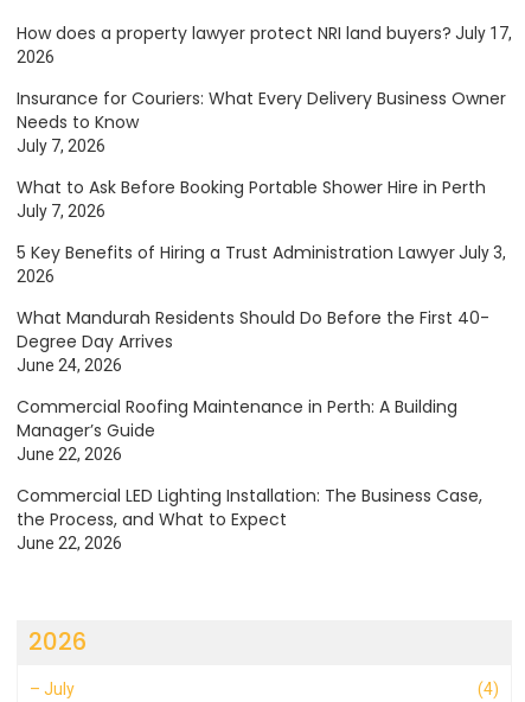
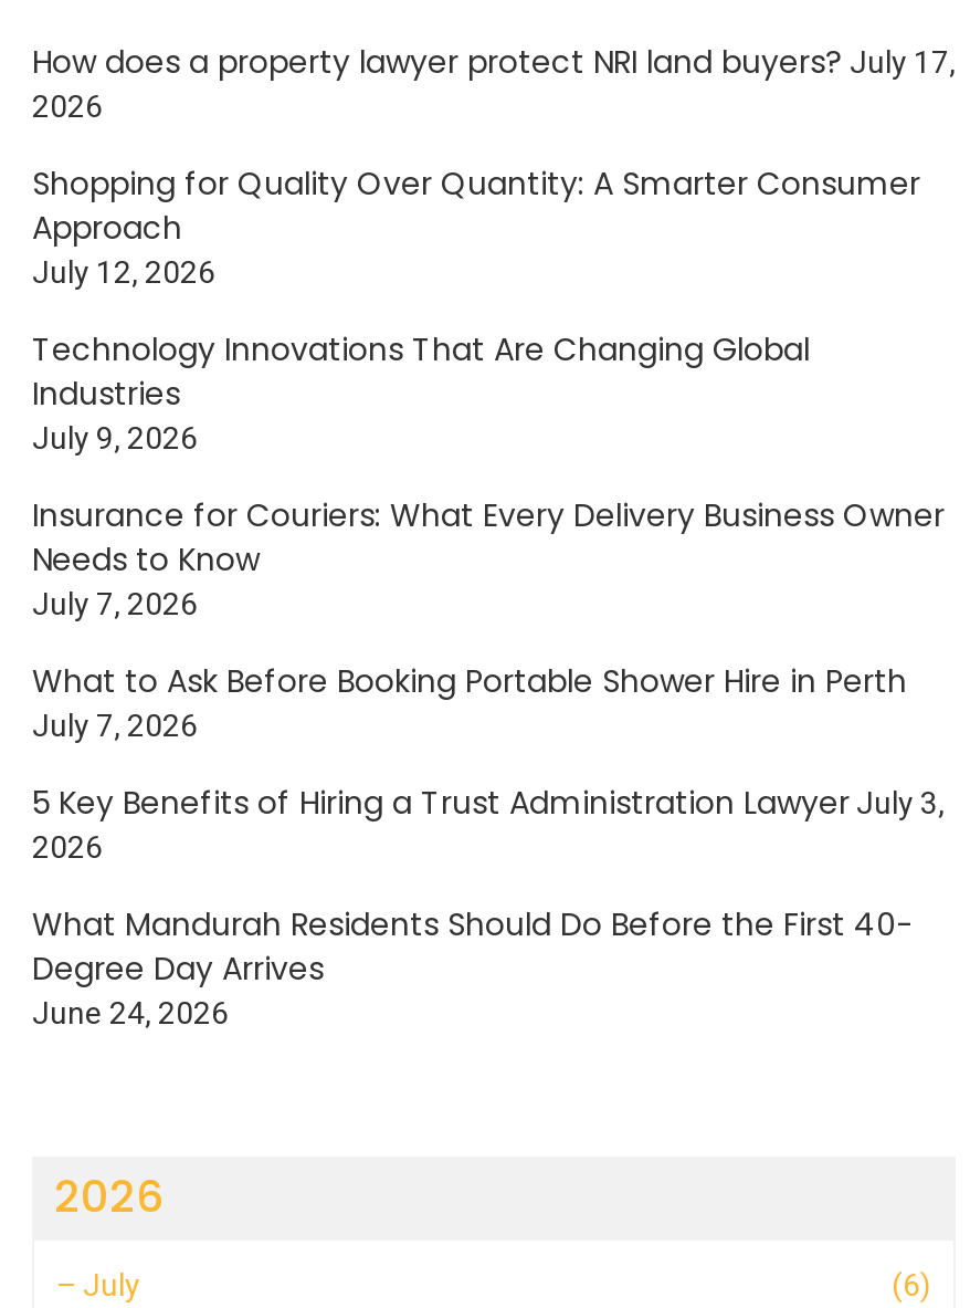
none -> [32,161,920,455] Shopping for Quality Over Quantity: A Smarter Consumer | Approach | July 12, 2026 | Technology Innovations That Are Changing Global | Industries | July 9, 2026
moved [17,87,506,375] -> [32,492,945,1030]: Insurance for Couriers: What Every Delivery Business Owner | Needs to Know | July 7, 2026 | ... | Degree Day Arrives | June 24, 2026
[17,395,482,553] Commercial Roofing Maintenance in Perth: A Building | Manager’s Guide | June 22, 2026 | Commercial LED Lighting Installation: The Business Case, | the Process, and What to Expect | June 22, 2026 -> none
[478,680,499,699] (4) -> [892,1266,931,1302] (6)

